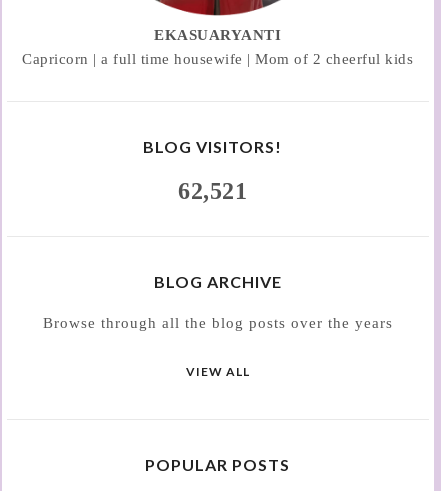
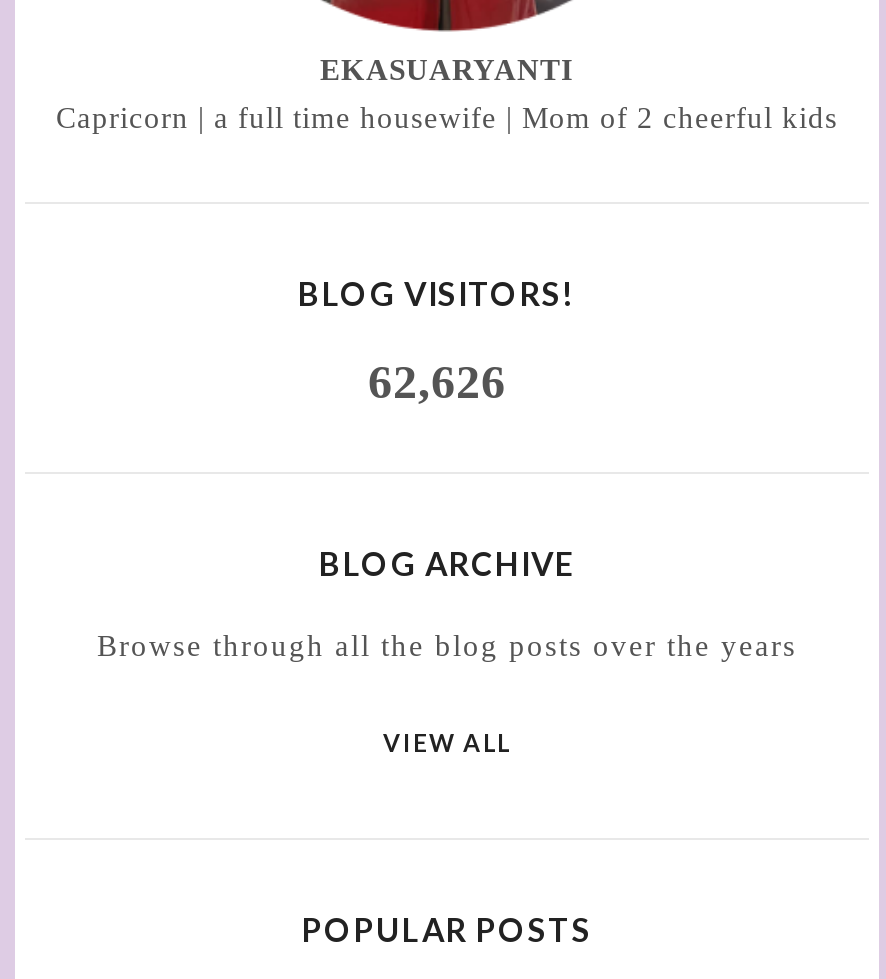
[178,178,247,204] 62,521 -> [368,356,506,408] 62,626

